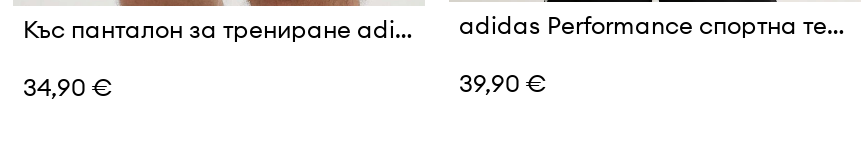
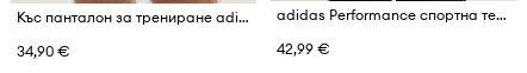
[459,69,547,99] 39,90 € -> [277,41,330,58] 42,99 €

